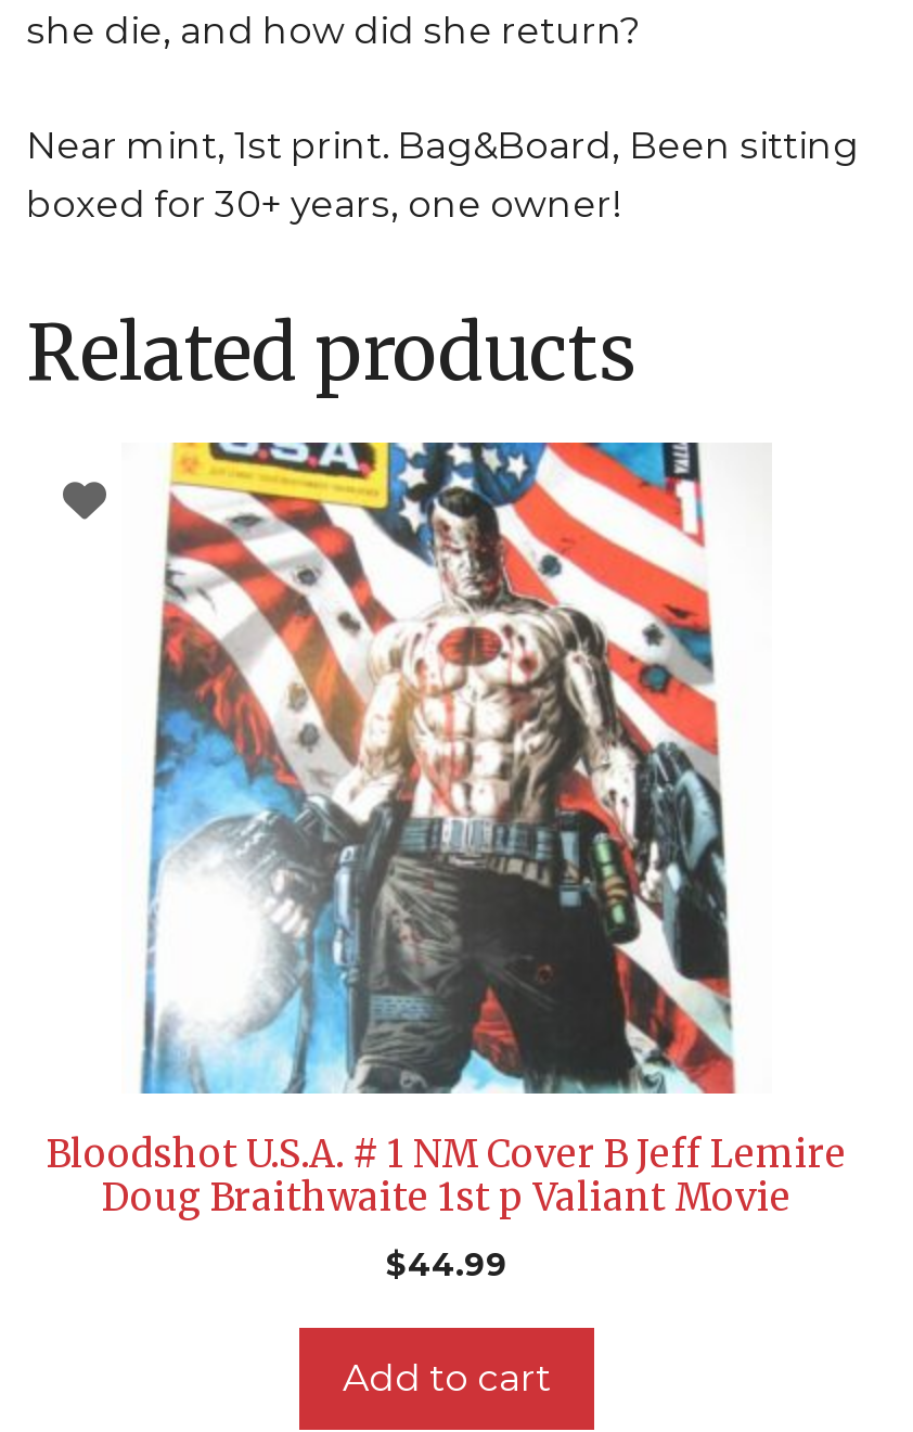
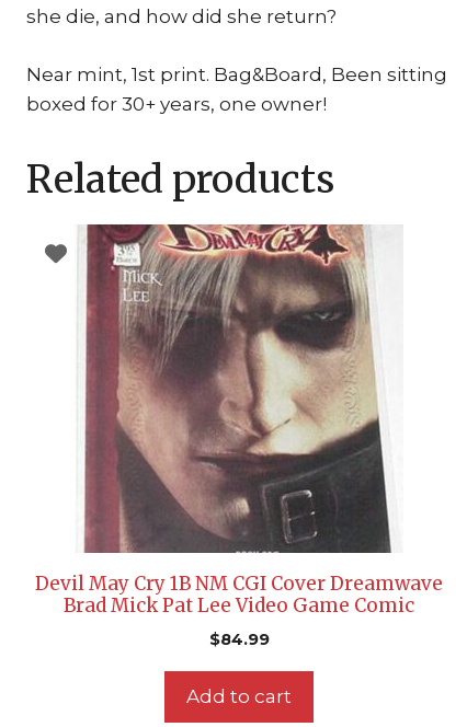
[47,440,847,1221] [image] | Bloodshot U.S.A. # 1 NM Cover B Jeff Lemire | Doug Braithwaite 1st p Valiant Movie -> [35,223,443,617] [image] | Devil May Cry 1B NM CGI Cover Dreamwave | Brad Mick Pat Lee Video Game Comic
[386,1245,507,1284] $44.99 -> [209,629,269,649] $84.99

